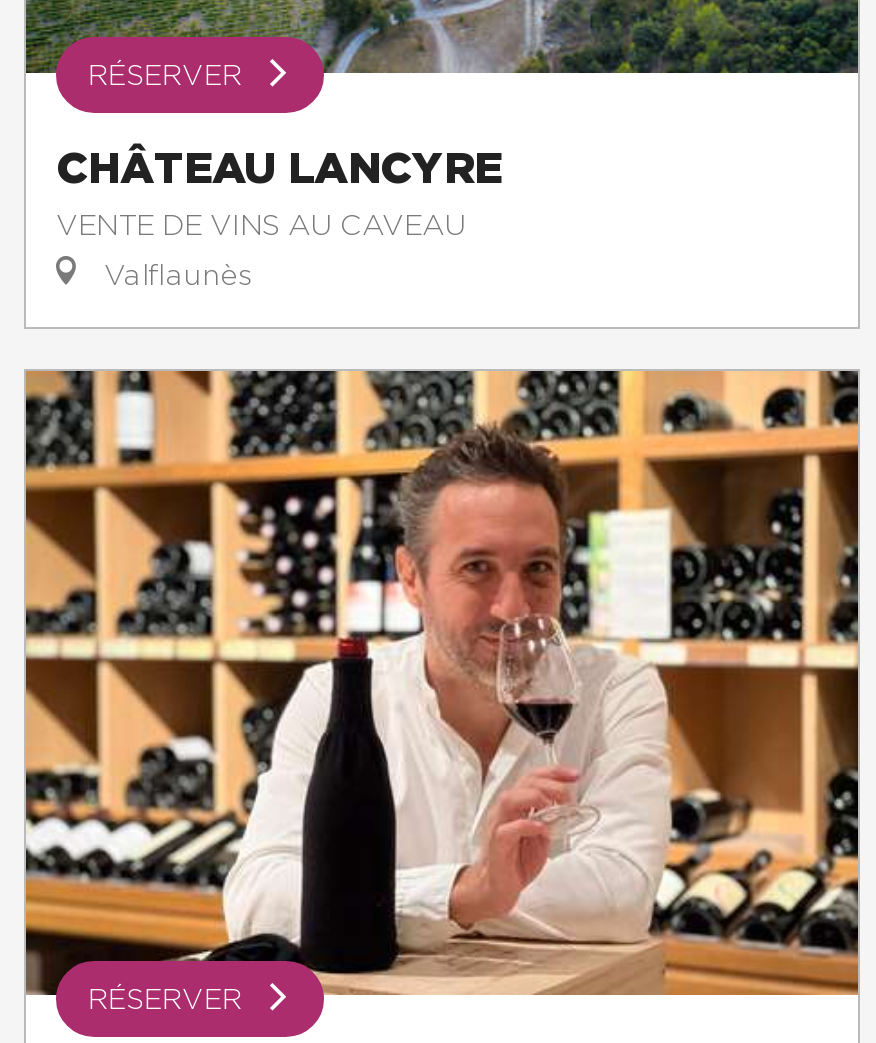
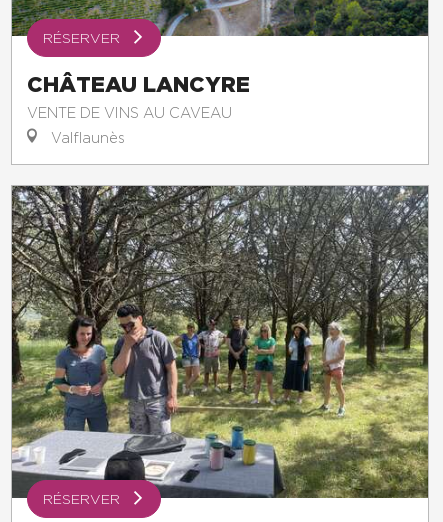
[24,368,860,996] [image] -> [11,185,429,499] [image]

